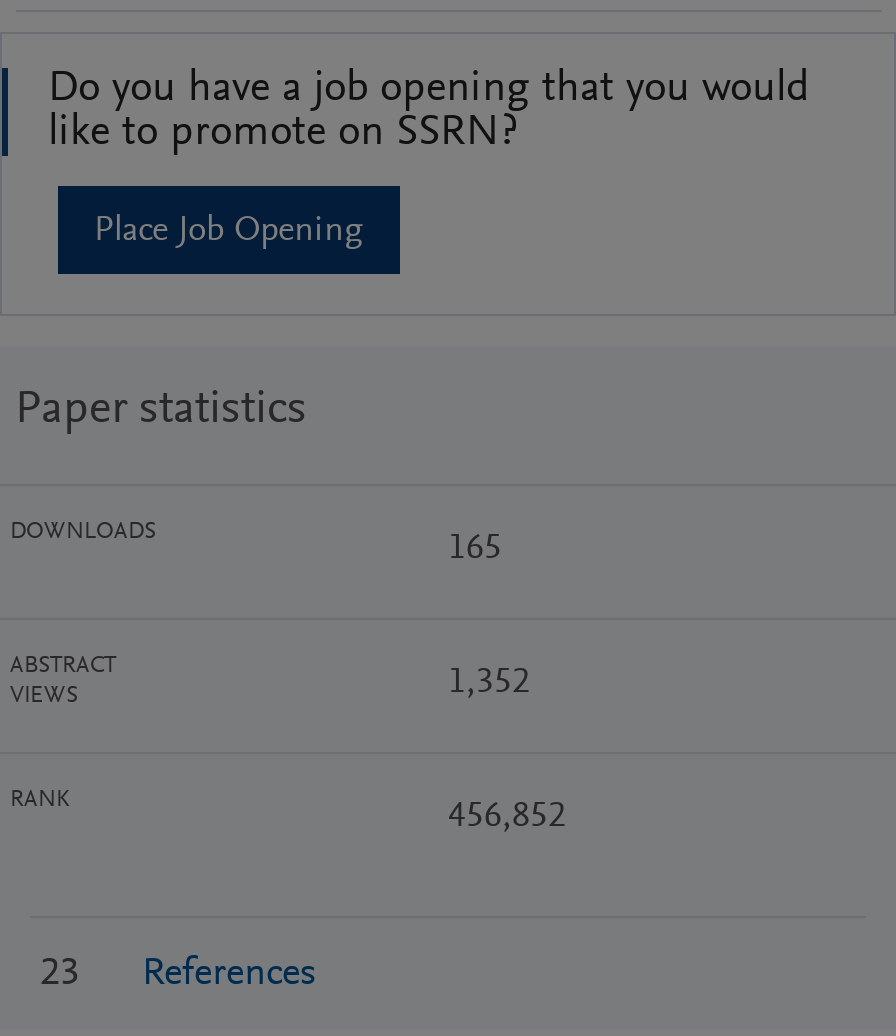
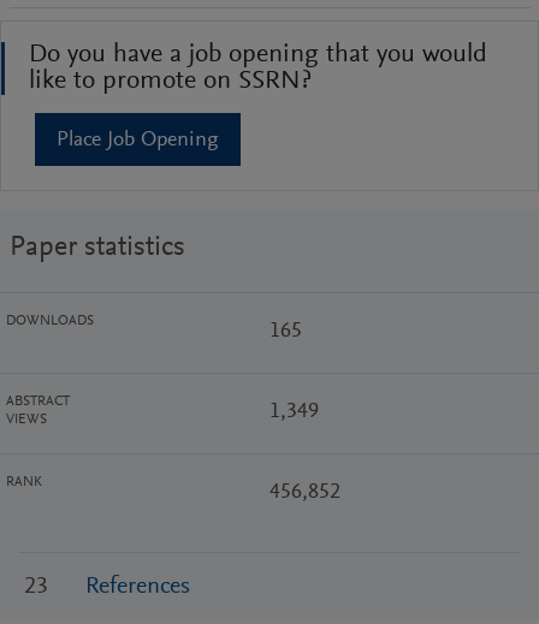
[448,666,530,702] 1,352 -> [269,402,319,423] 1,349

